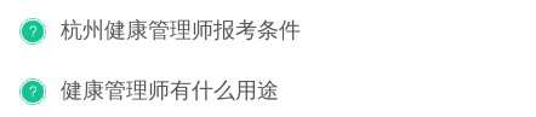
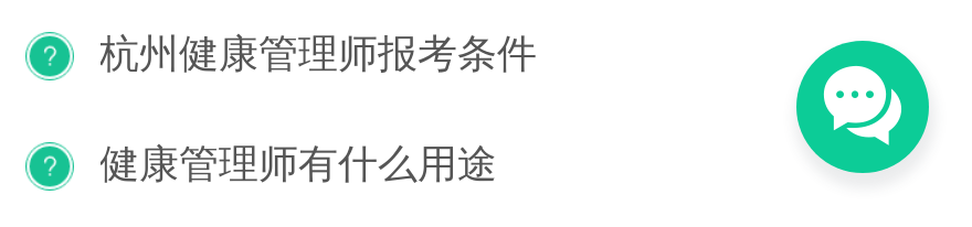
none -> [794,39,931,177] [image]

